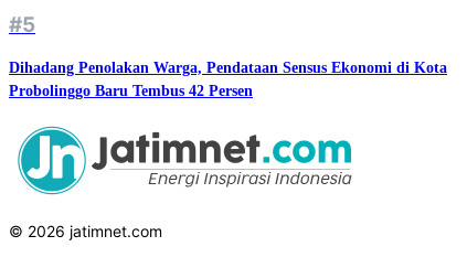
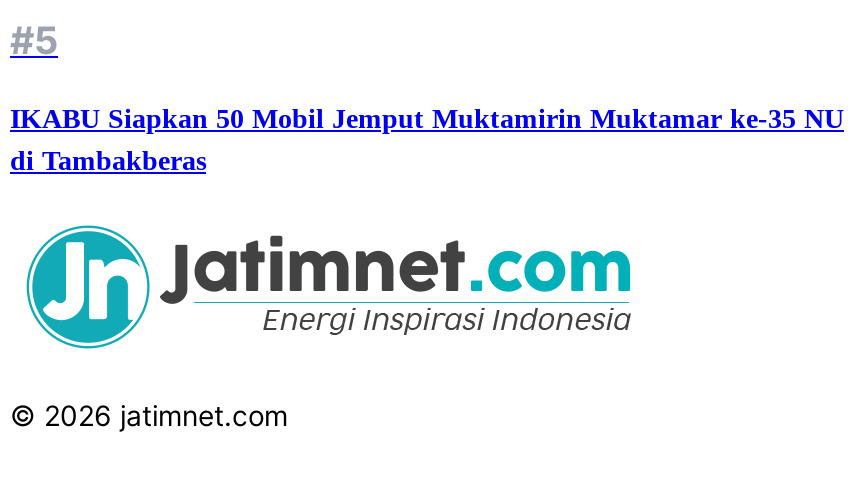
[9,59,447,99] Dihadang Penolakan Warga, Pendataan Sensus Ekonomi di Kota | Probolinggo Baru Tembus 42 Persen -> [10,104,844,176] IKABU Siapkan 50 Mobil Jemput Muktamirin Muktamar ke-35 NU | di Tambakberas

